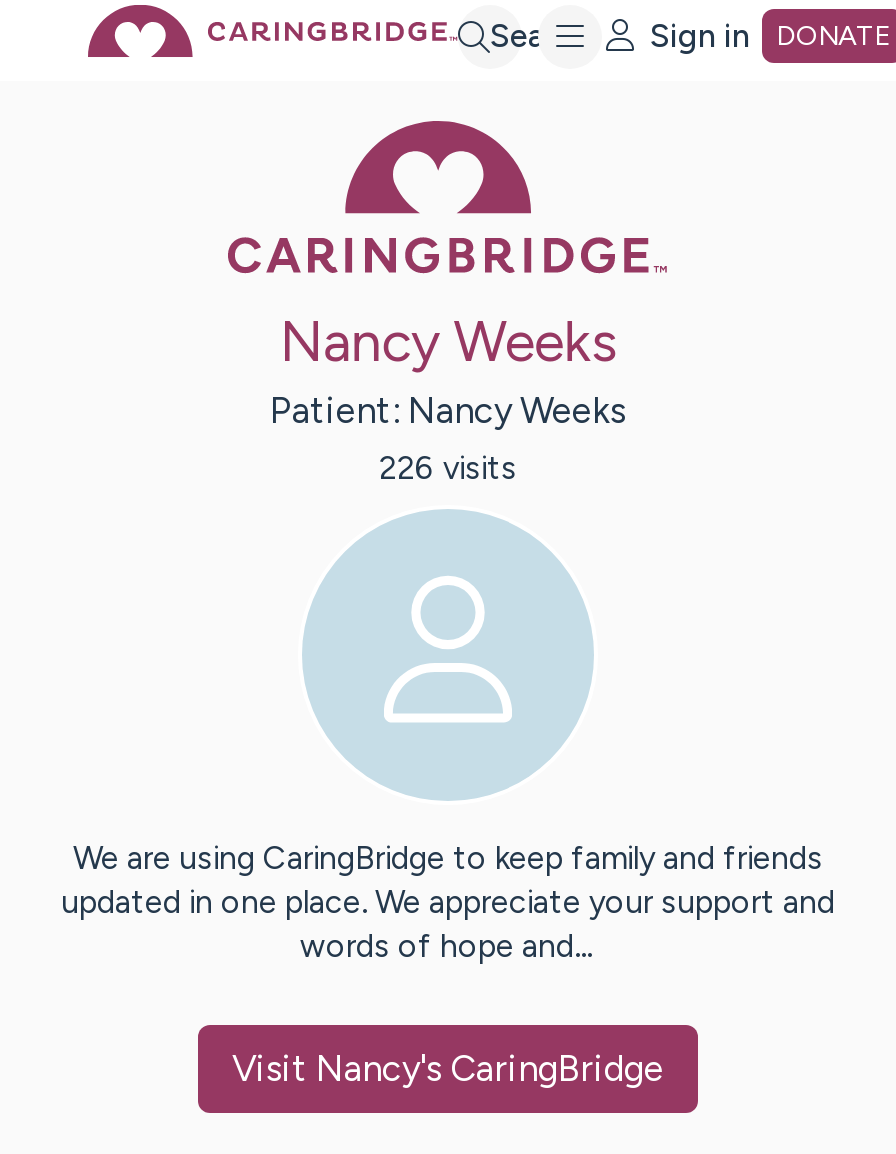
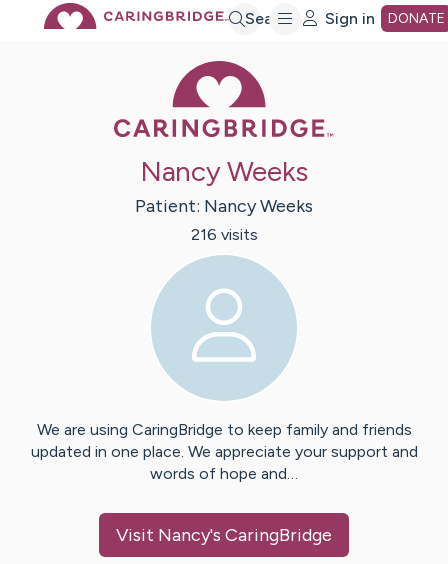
[379,450,517,488] 226 visits -> [190,225,257,244] 216 visits

